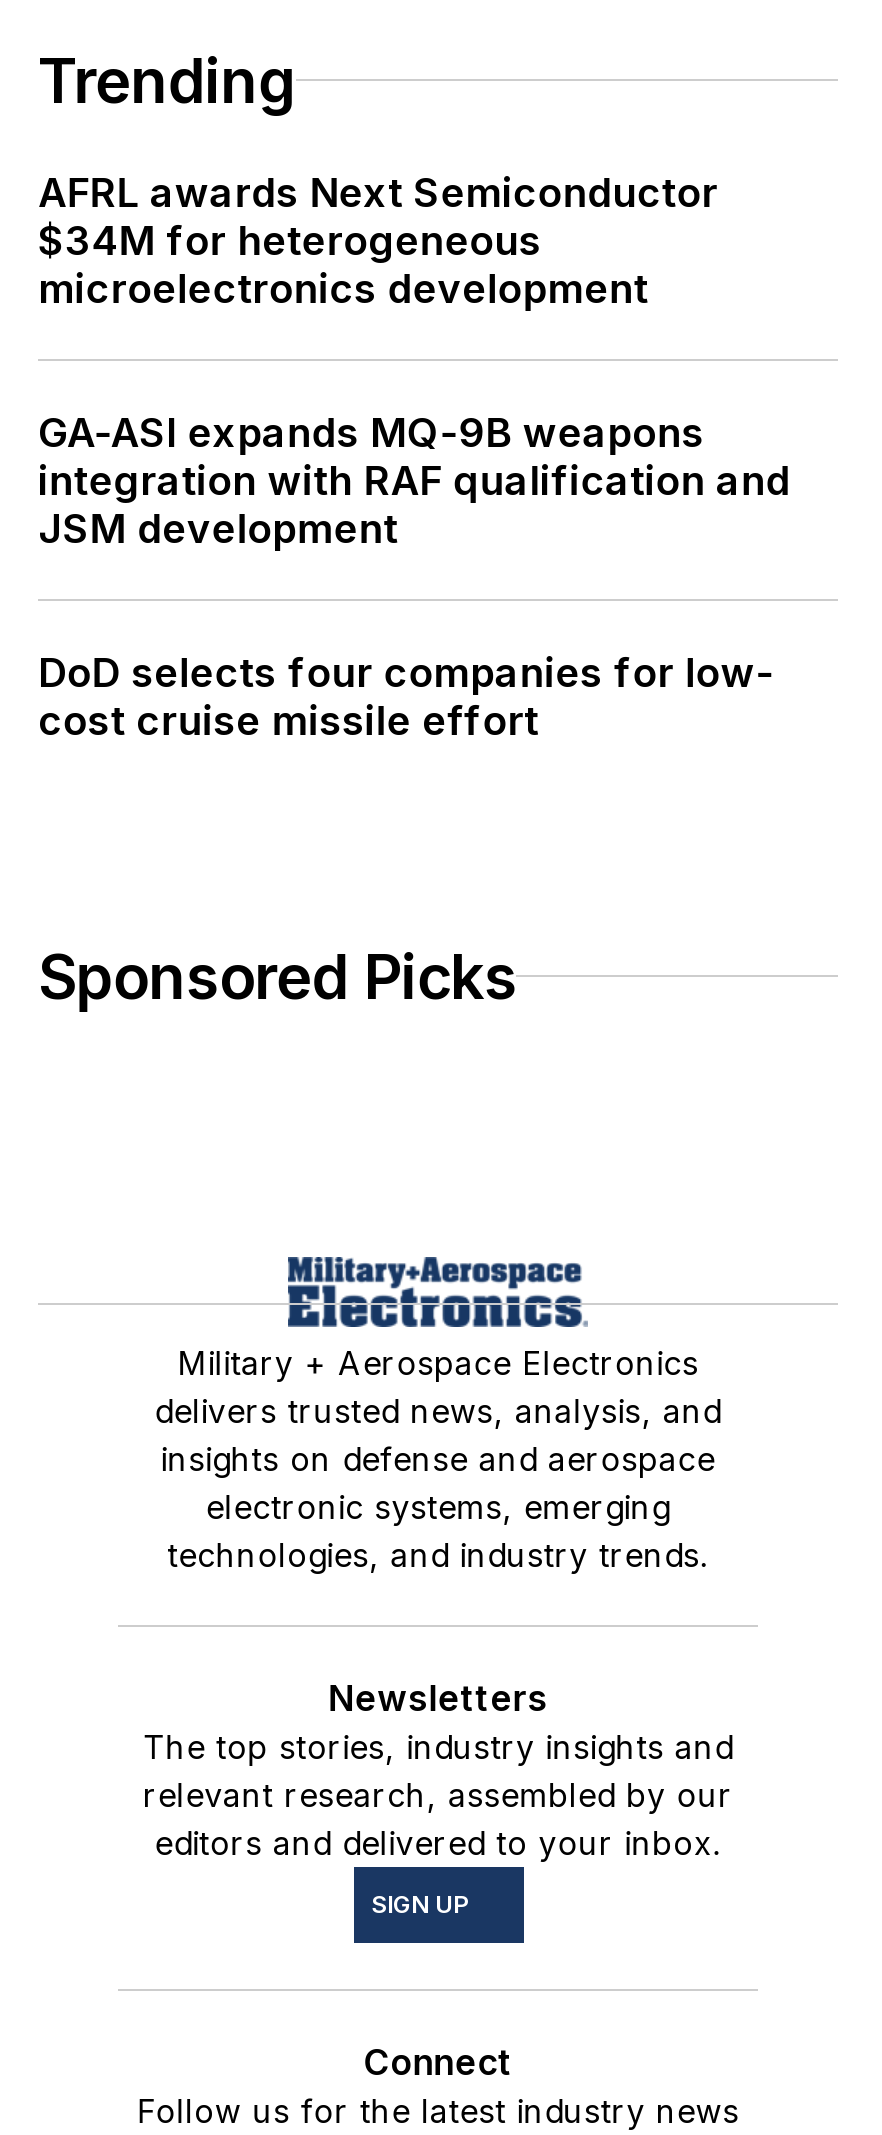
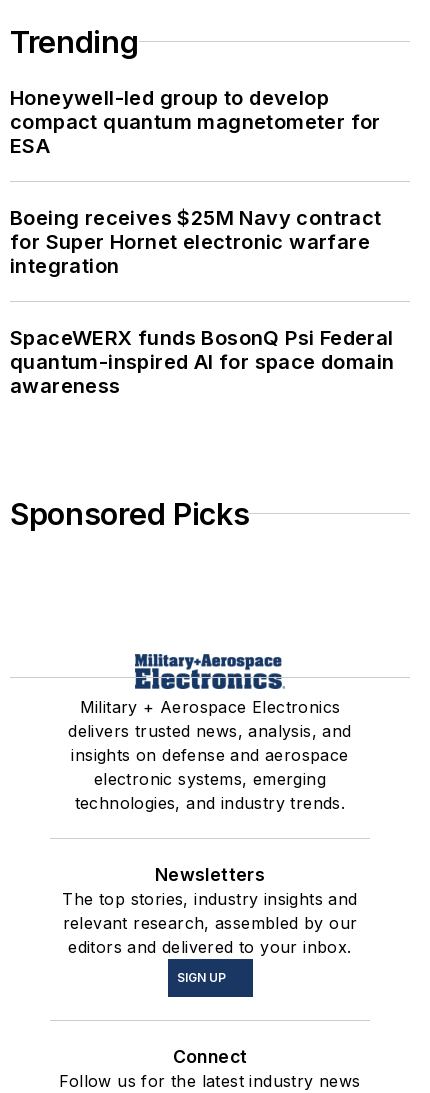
[38,169,718,313] AFRL awards Next Semiconductor | $34M for heterogeneous | microelectronics development -> [10,86,381,158] Honeywell-led group to develop | compact quantum magnetometer for | ESA
[38,409,790,553] GA-ASI expands MQ-9B weapons | integration with RAF qualification and | JSM development -> [10,206,382,278] Boeing receives $25M Navy contract | for Super Hornet electronic warfare | integration
[38,649,774,745] DoD selects four companies for low- | cost cruise missile effort -> [10,326,394,398] SpaceWERX funds BosonQ Psi Federal | quantum-inspired AI for space domain | awareness

